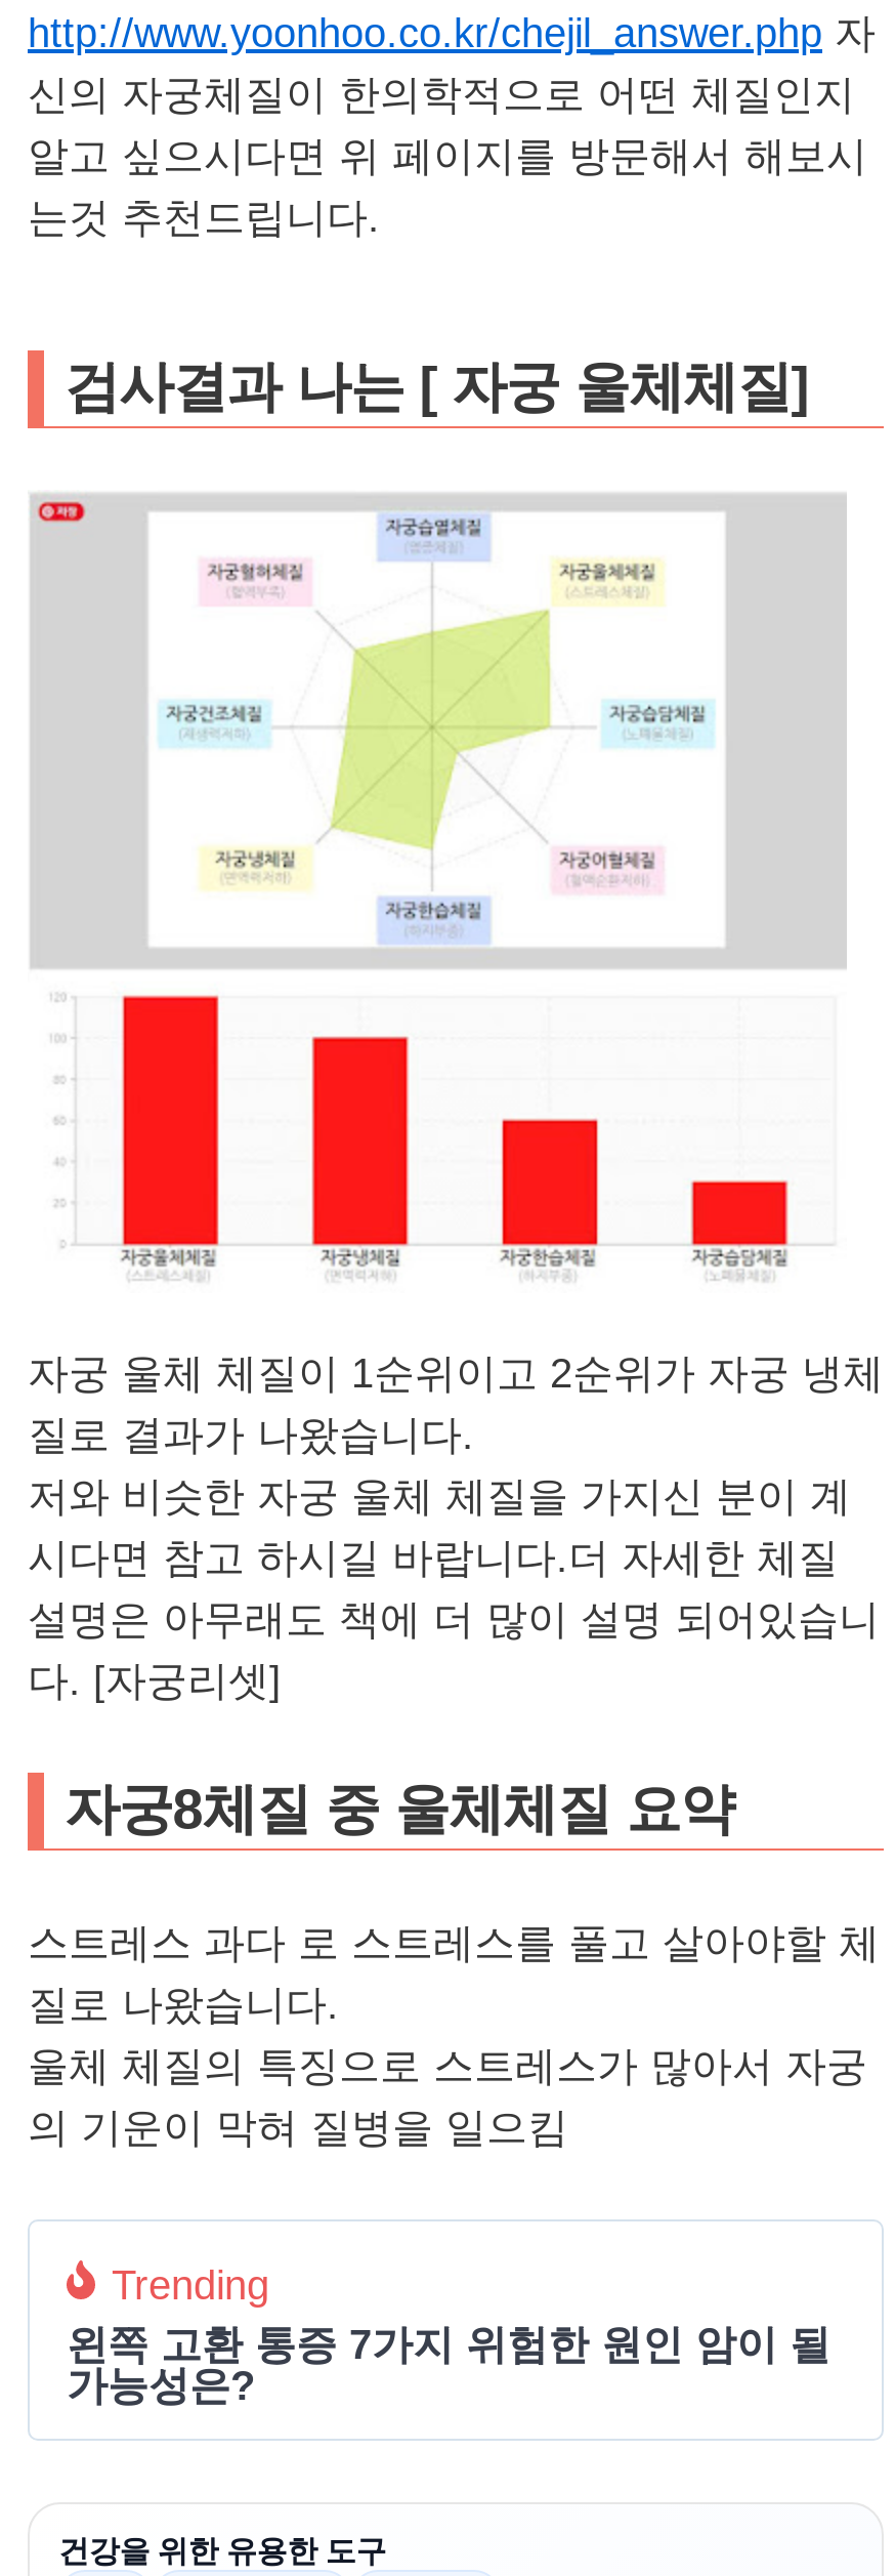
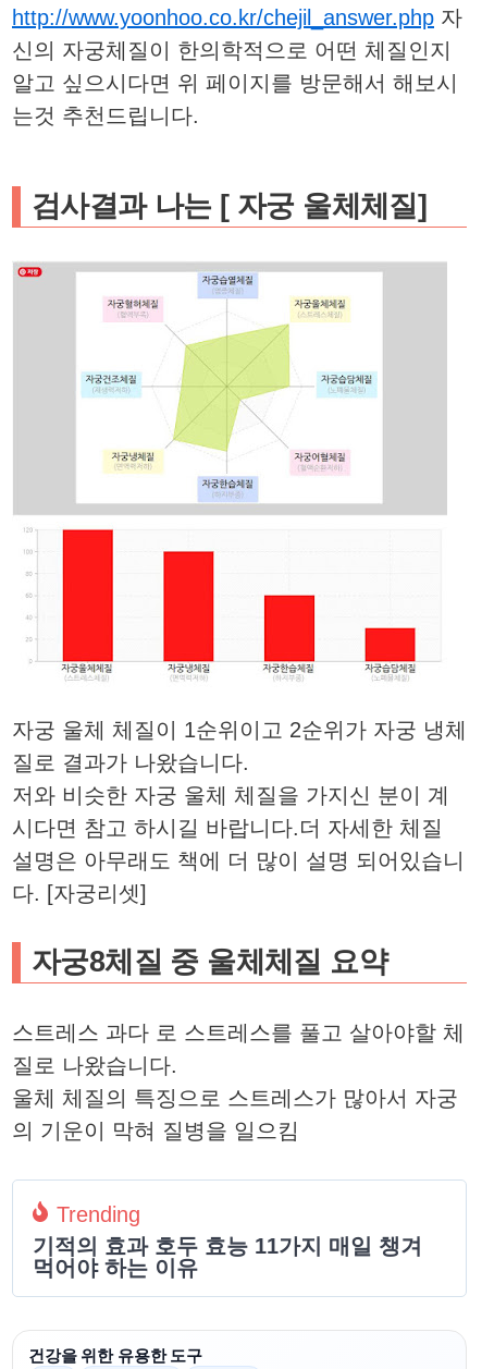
[67,2322,830,2408] 왼쪽 고환 통증 7가지 위험한 원인 암이 될 | 가능성은? -> [33,1234,422,1280] 기적의 효과 호두 효능 11가지 매일 챙겨 | 먹어야 하는 이유

